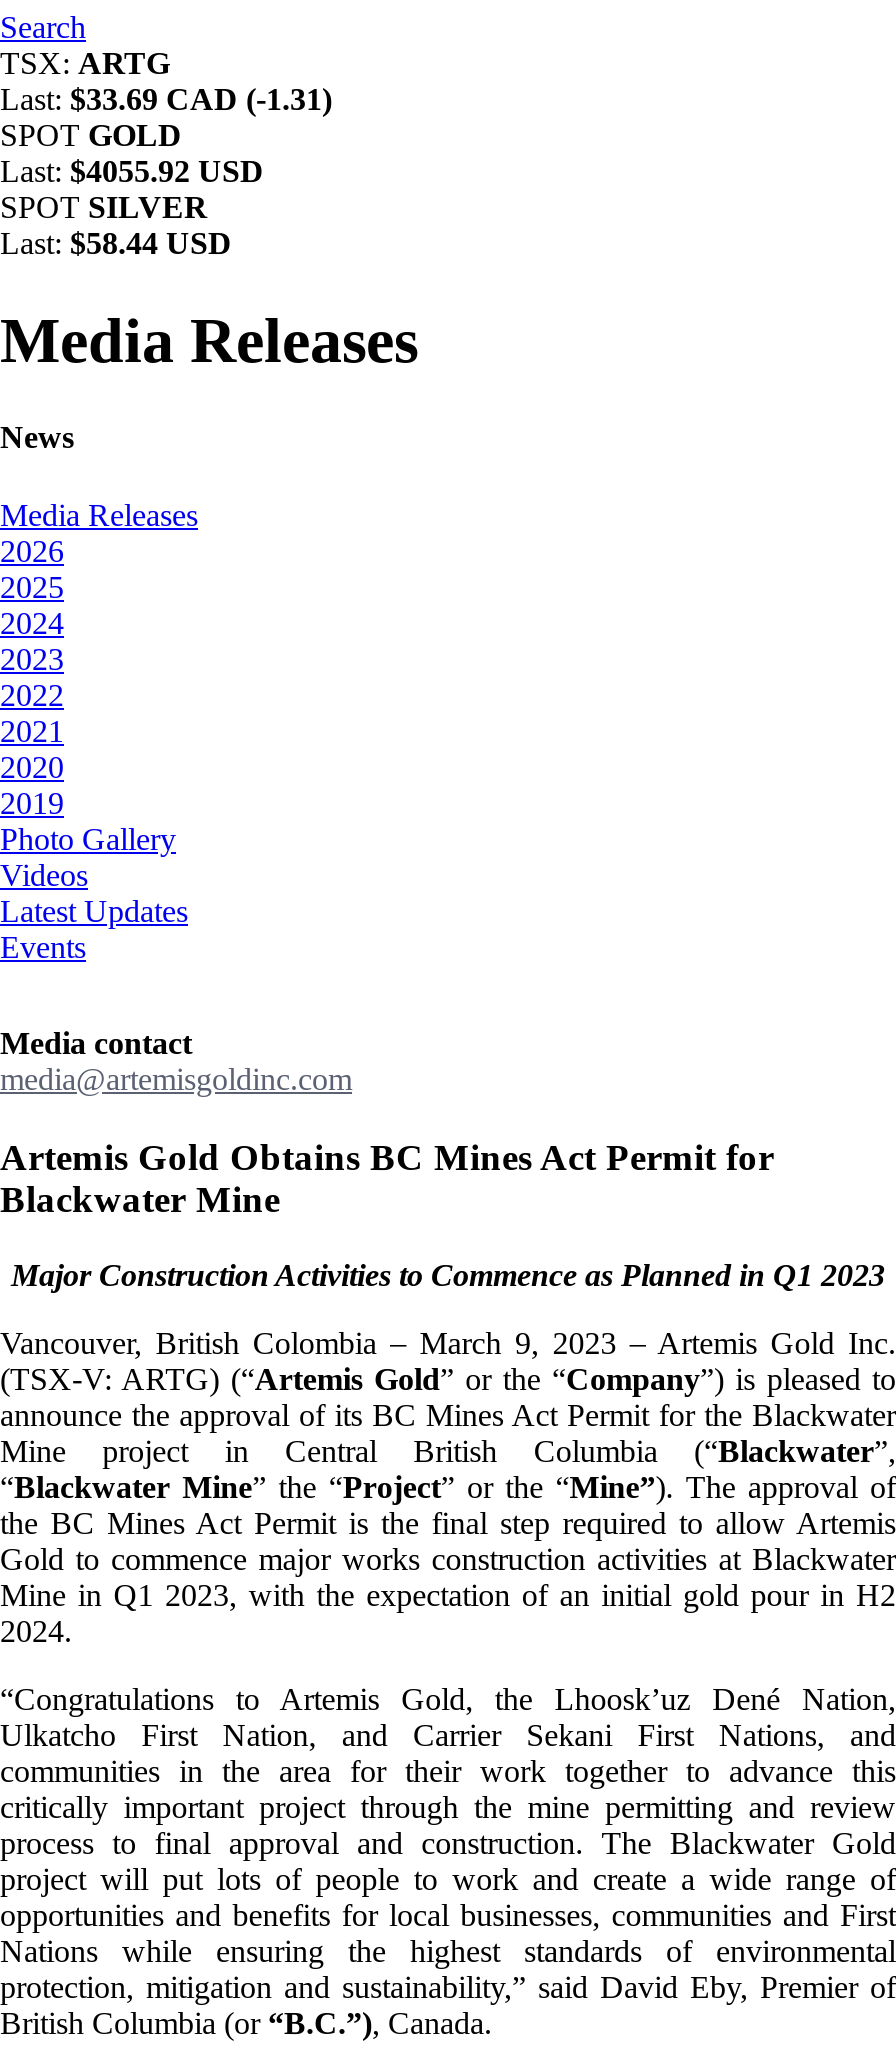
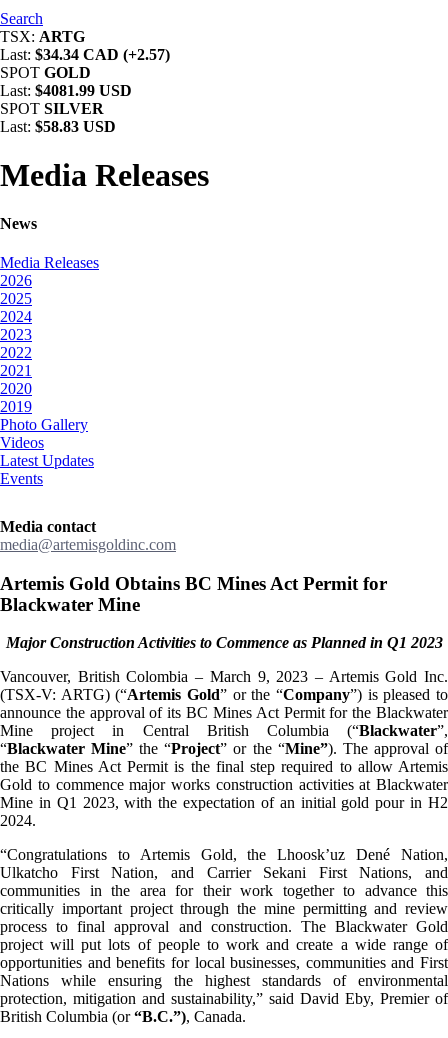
[0,82,332,116] Last: $33.69 CAD (-1.31) -> [0,46,170,63] Last: $34.34 CAD (+2.57)
[0,154,264,188] Last: $4055.92 USD -> [0,82,132,99] Last: $4081.99 USD
[0,226,232,260] Last: $58.44 USD -> [0,118,116,135] Last: $58.83 USD

